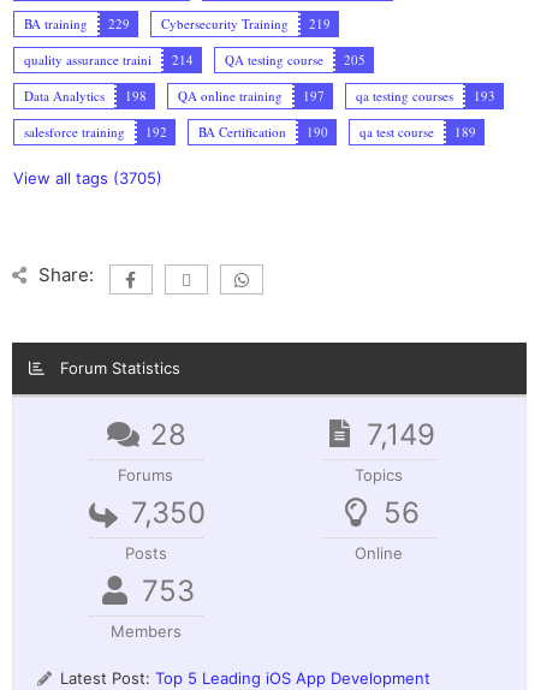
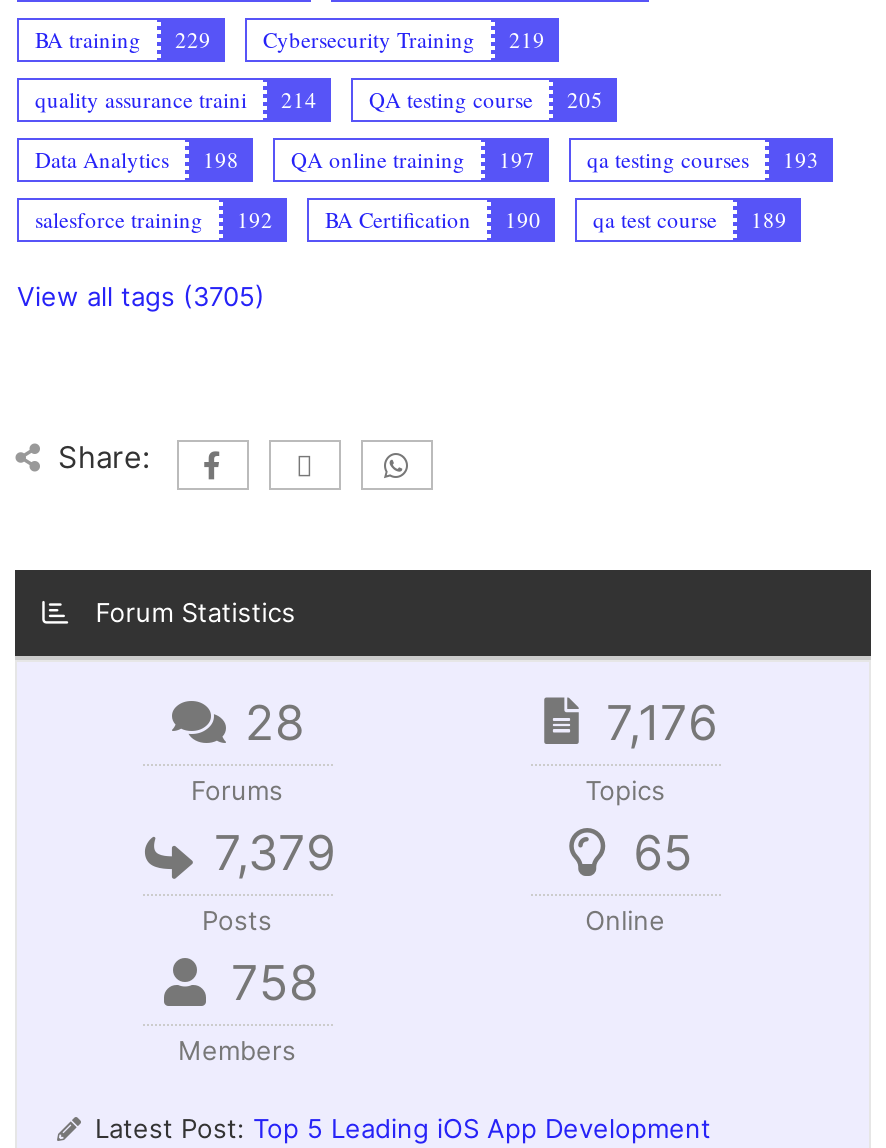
[367,417,435,452] 7,149 -> [606,693,718,751] 7,176
[131,495,206,530] 7,350 -> [214,823,336,881] 7,379
[384,495,420,530] 56 -> [633,823,693,881] 65
[142,573,195,608] 753 -> [231,953,319,1011] 758

